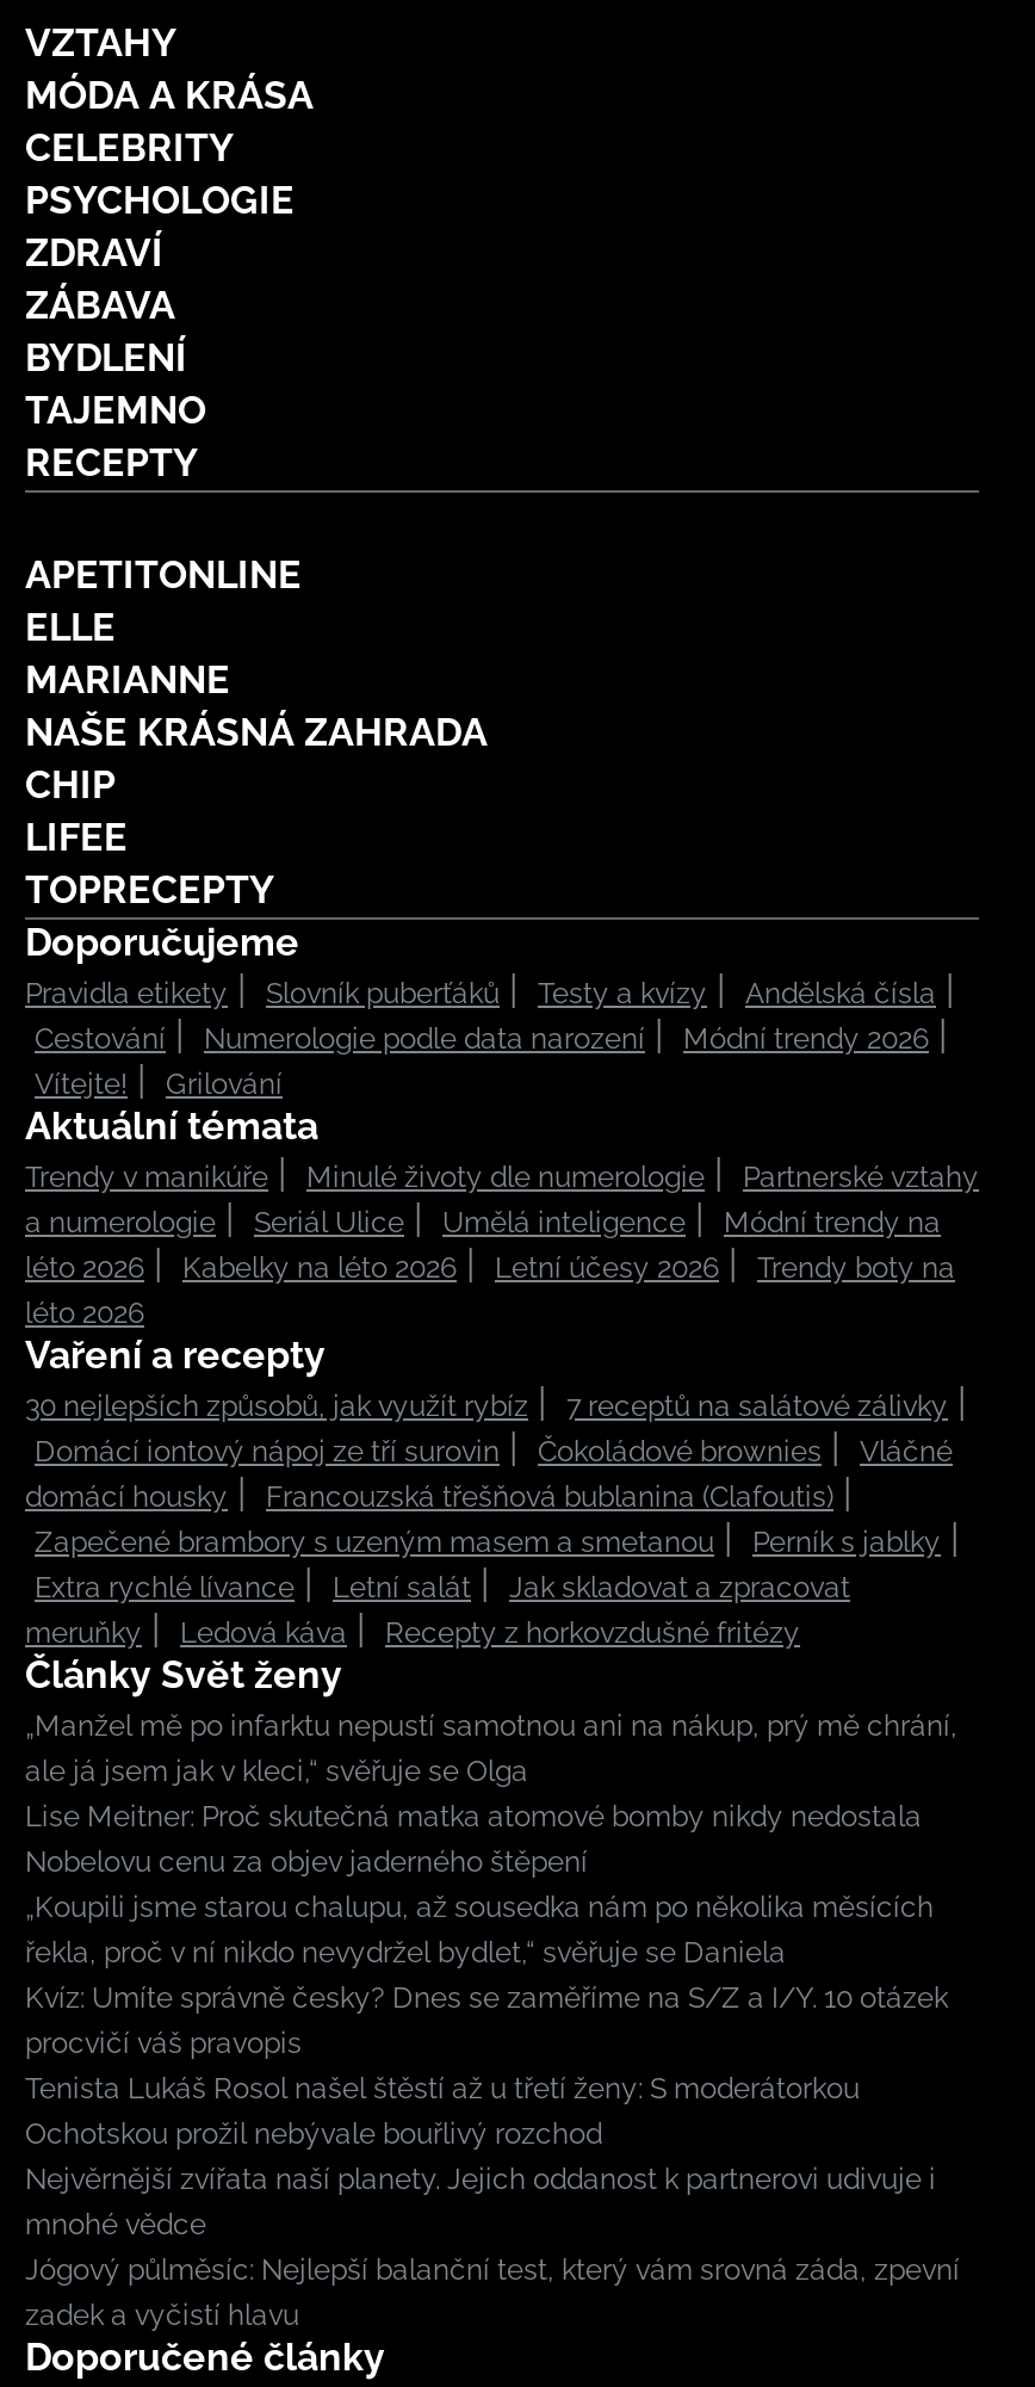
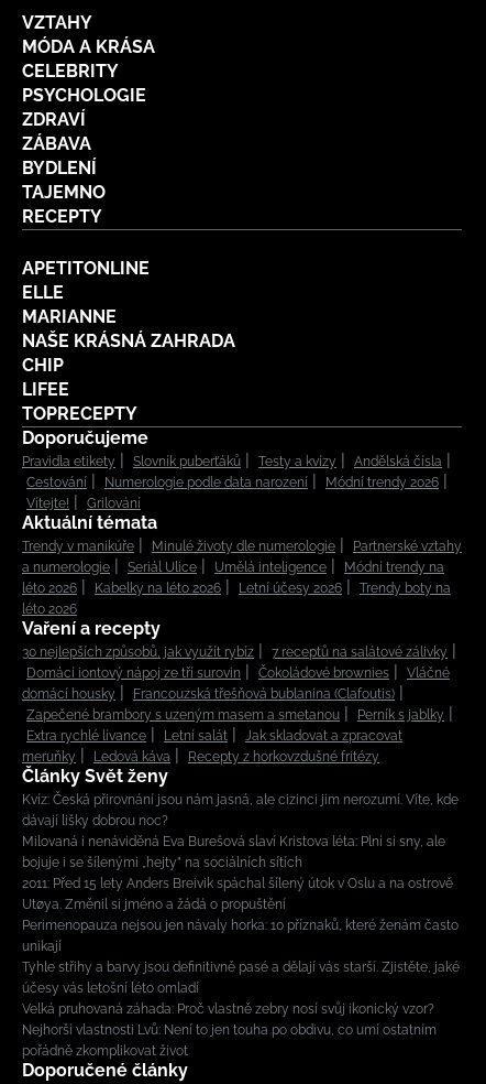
[25,1709,960,2332] „Manžel mě po infarktu nepustí samotnou ani na nákup, prý mě chrání, | ale já jsem jak v kleci,“ svěřuje se Olga | Lise Meitner: Proč skutečná matka atomové bomby nikdy nedostala | Nobelovu cenu za objev jaderného štěpení | „Koupili jsme starou chalupu, až sousedka nám po několika měsících | řekla, proč v ní nikdo nevydržel bydlet,“ svěřuje se Daniela | Kvíz: Umíte správně česky? Dnes se zaměříme na S/Z a I/Y. 10 otázek | procvičí váš pravopis | Tenista Lukáš Rosol našel štěstí až u třetí ženy: S moderátorkou | Ochotskou prožil nebývale bouřlivý rozchod | Nejvěrnější zvířata naší planety. Jejich oddanost k partnerovi udivuje i | mnohé vědce | Jógový půlměsíc: Nejlepší balanční test, který vám srovná záda, zpevní | zadek a vyčistí hlavu -> [22,792,460,1059] Kvíz: Česká přirovnání jsou nám jasná, ale cizinci jim nerozumí. Víte, kde | dávají lišky dobrou noc? | Milovaná i nenáviděná Eva Burešová slaví Kristova léta: Plní si sny, ale | bojuje i se šílenými „hejty” na sociálních sítích | 2011: Před 15 lety Anders Breivik spáchal šílený útok v Oslu a na ostrově | Utøya. Změnil si jméno a žádá o propuštění | Perimenopauza nejsou jen návaly horka: 10 příznaků, které ženám často | unikají | Tyhle střihy a barvy jsou definitivně pasé a dělají vás starší. Zjistěte, jaké | účesy vás letošní léto omladí | Velká pruhovaná záhada: Proč vlastně zebry nosí svůj ikonický vzor? | Nejhorší vlastnosti Lvů: Není to jen touha po obdivu, co umí ostatním | pořádně zkomplikovat život

